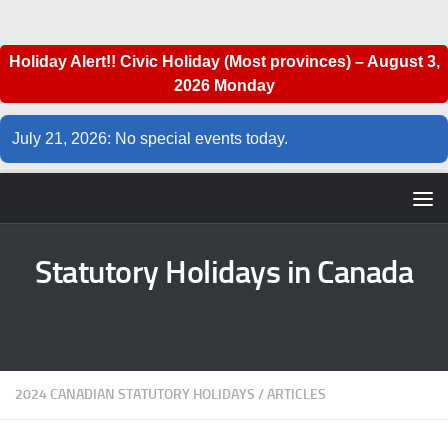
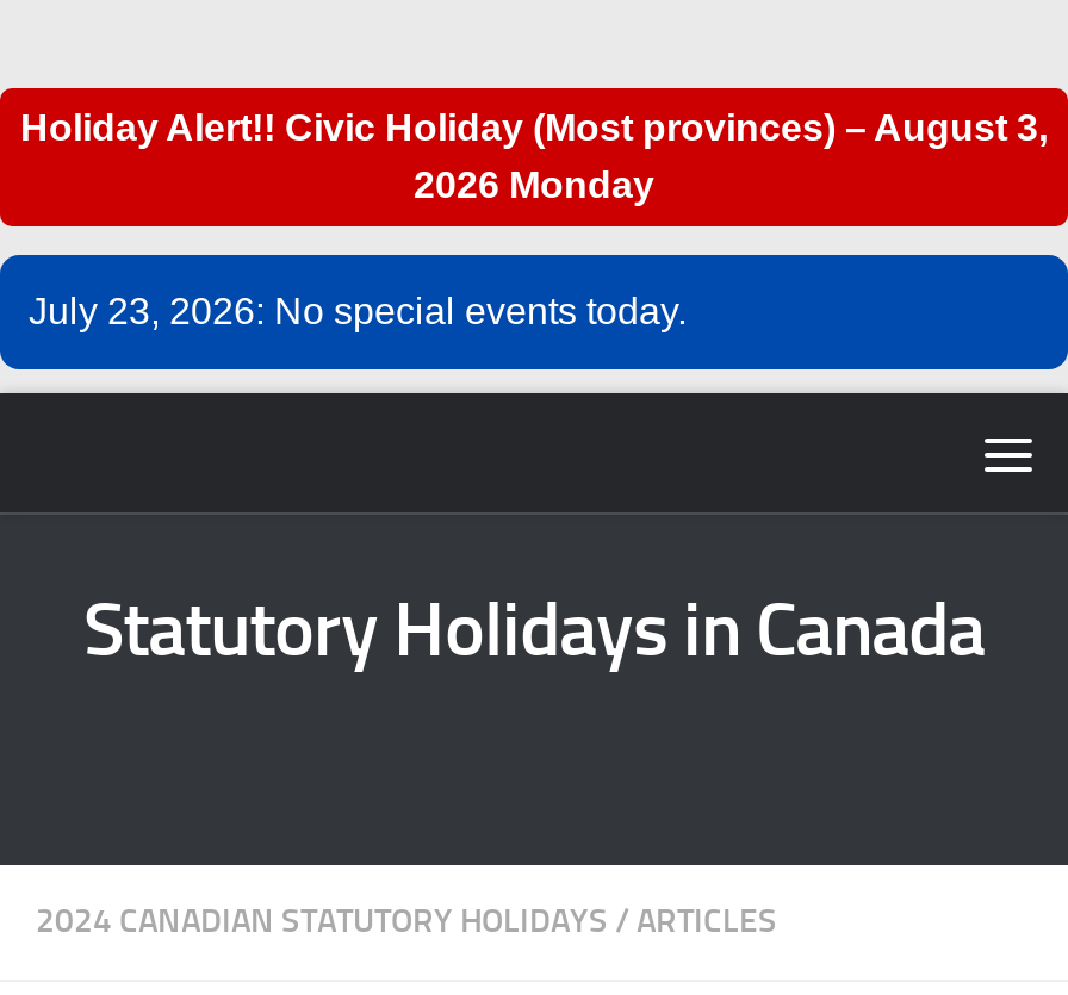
[12,130,288,147] July 21, 2026: No special events today. -> [29,291,687,331] July 23, 2026: No special events today.

